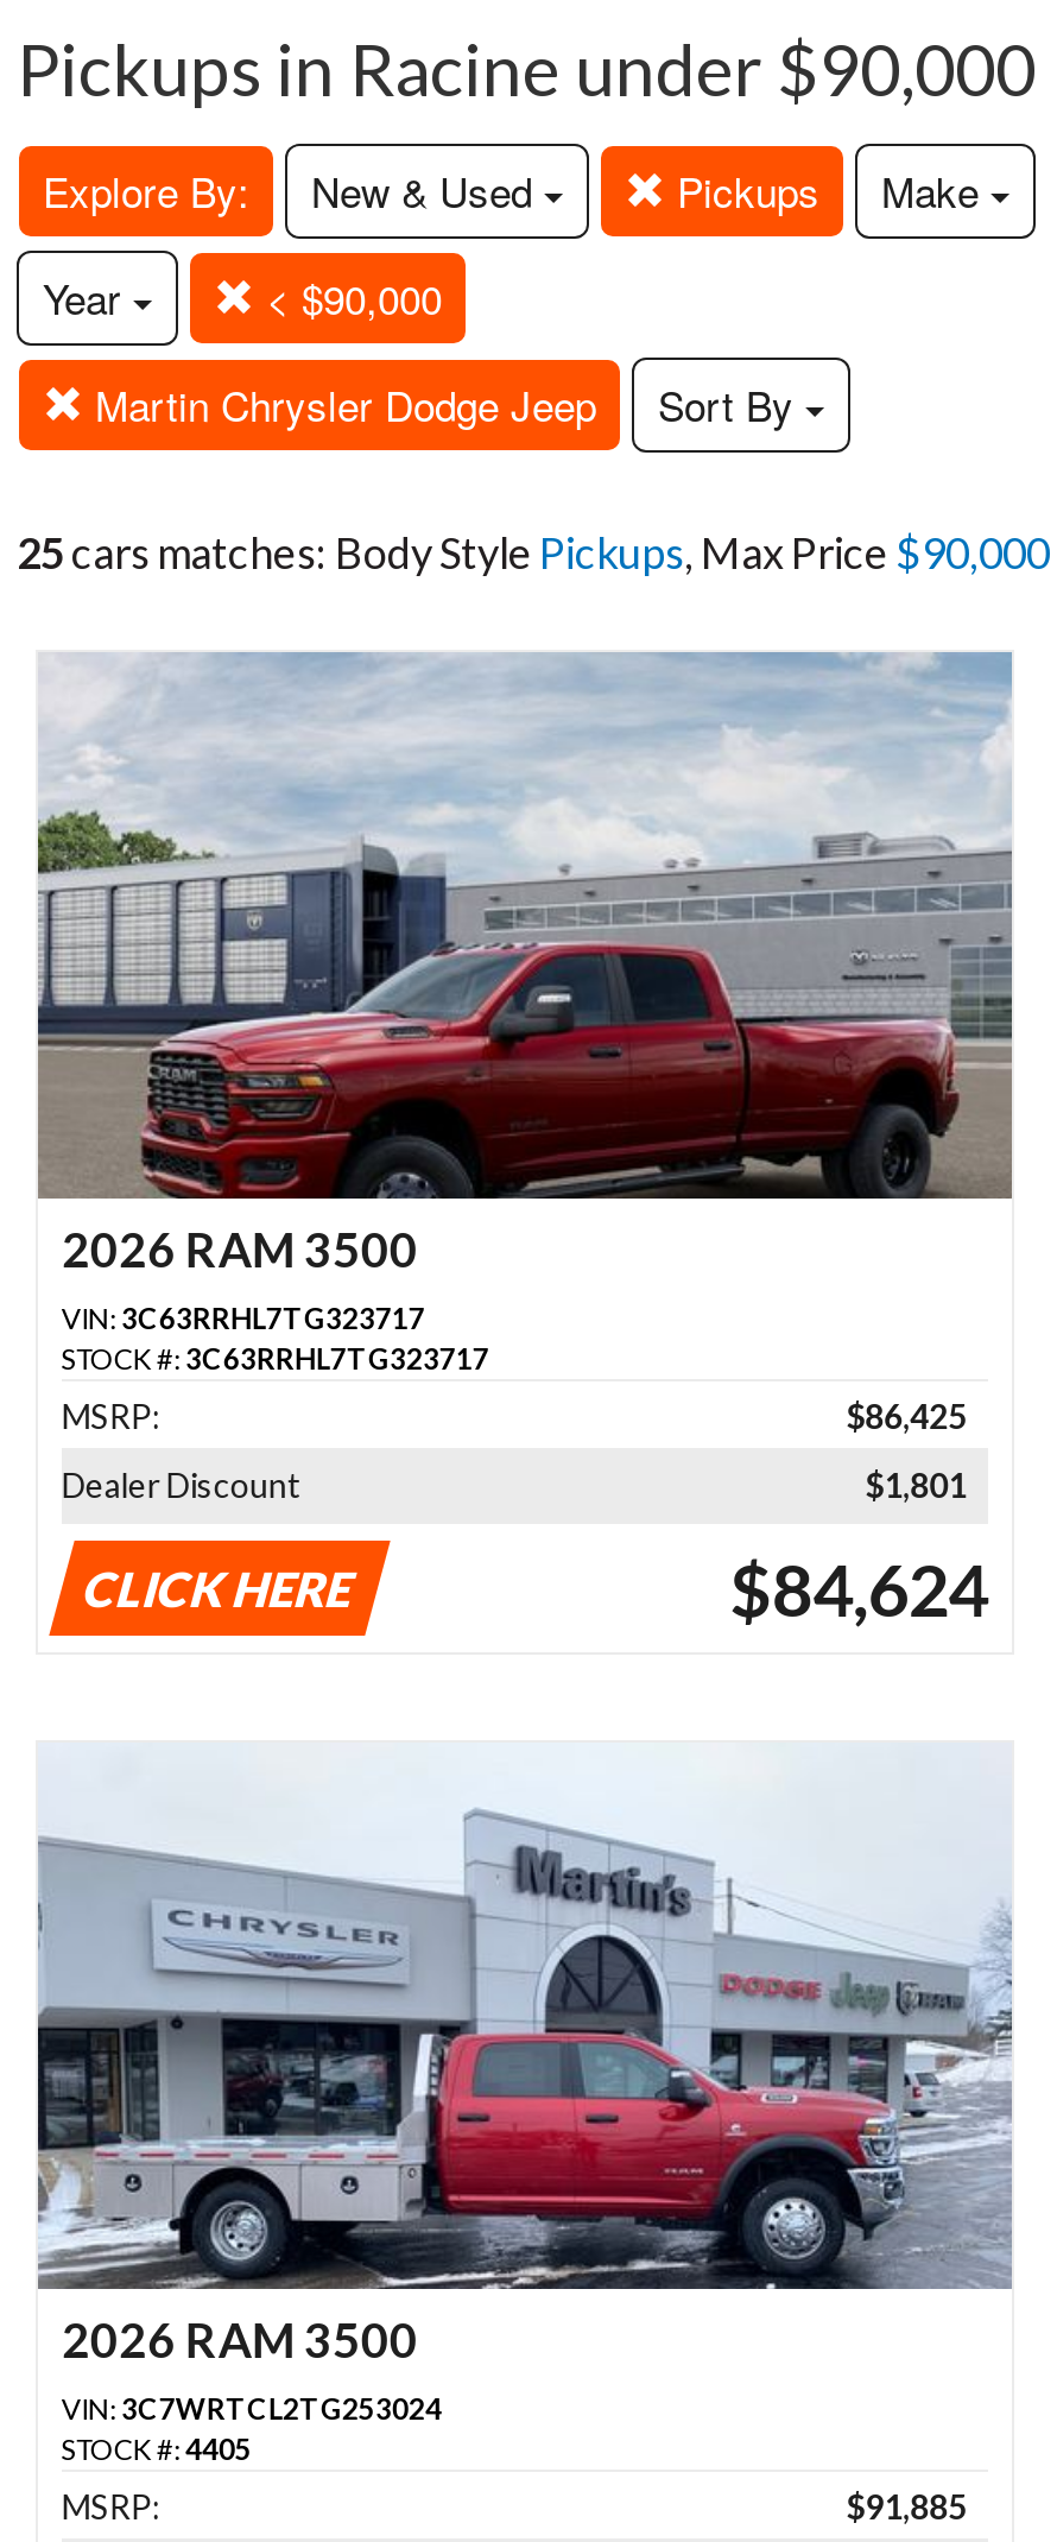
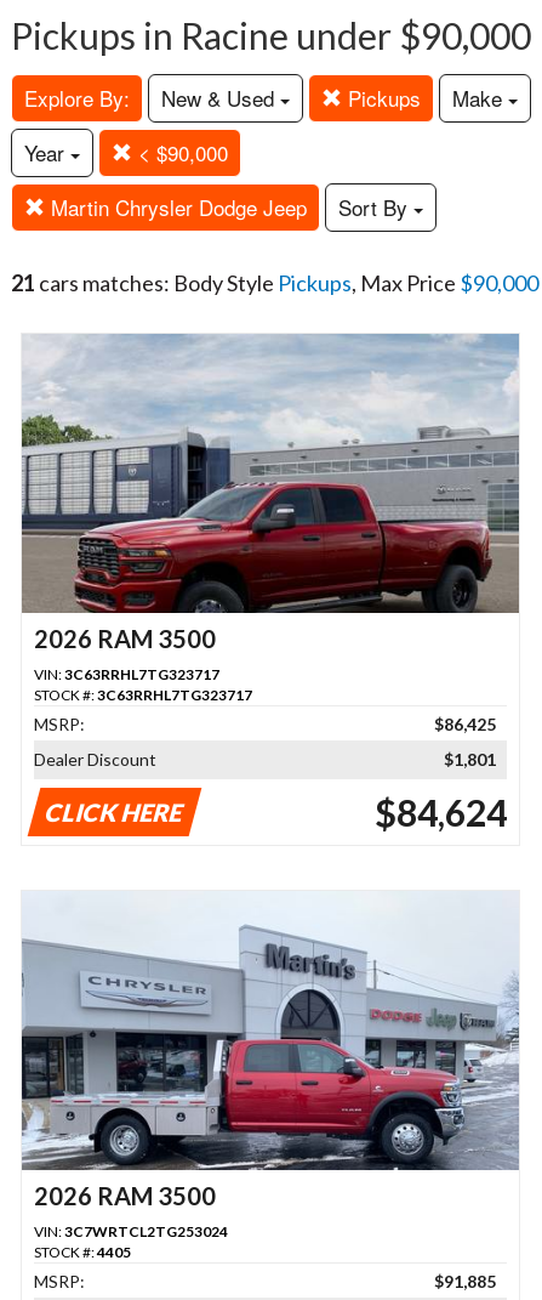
[17,526,1050,578] 25 cars matches: Body Style Pickups, Max Price $90,000 -> [11,269,538,296] 21 cars matches: Body Style Pickups, Max Price $90,000

